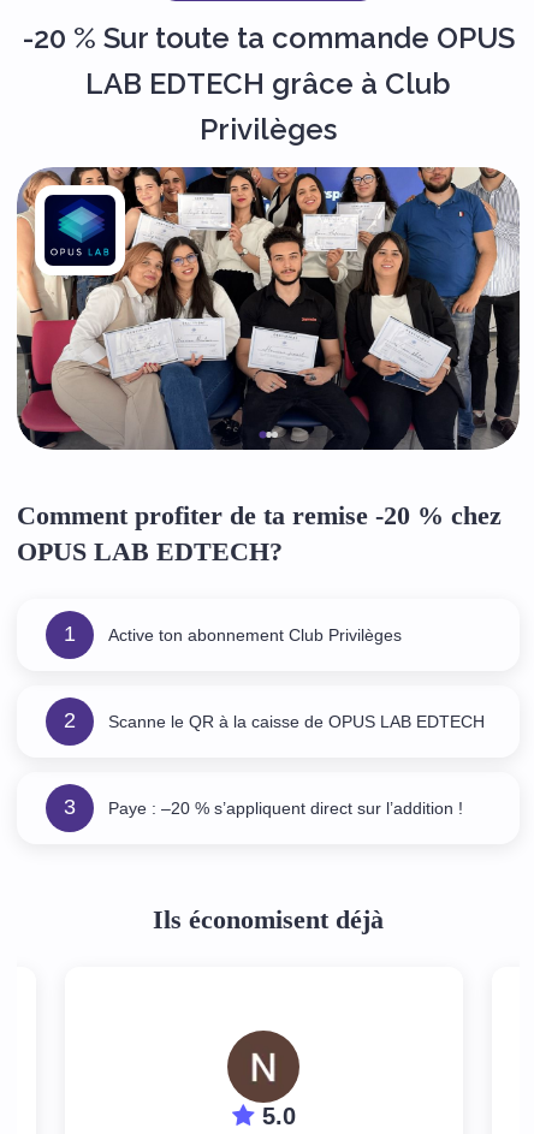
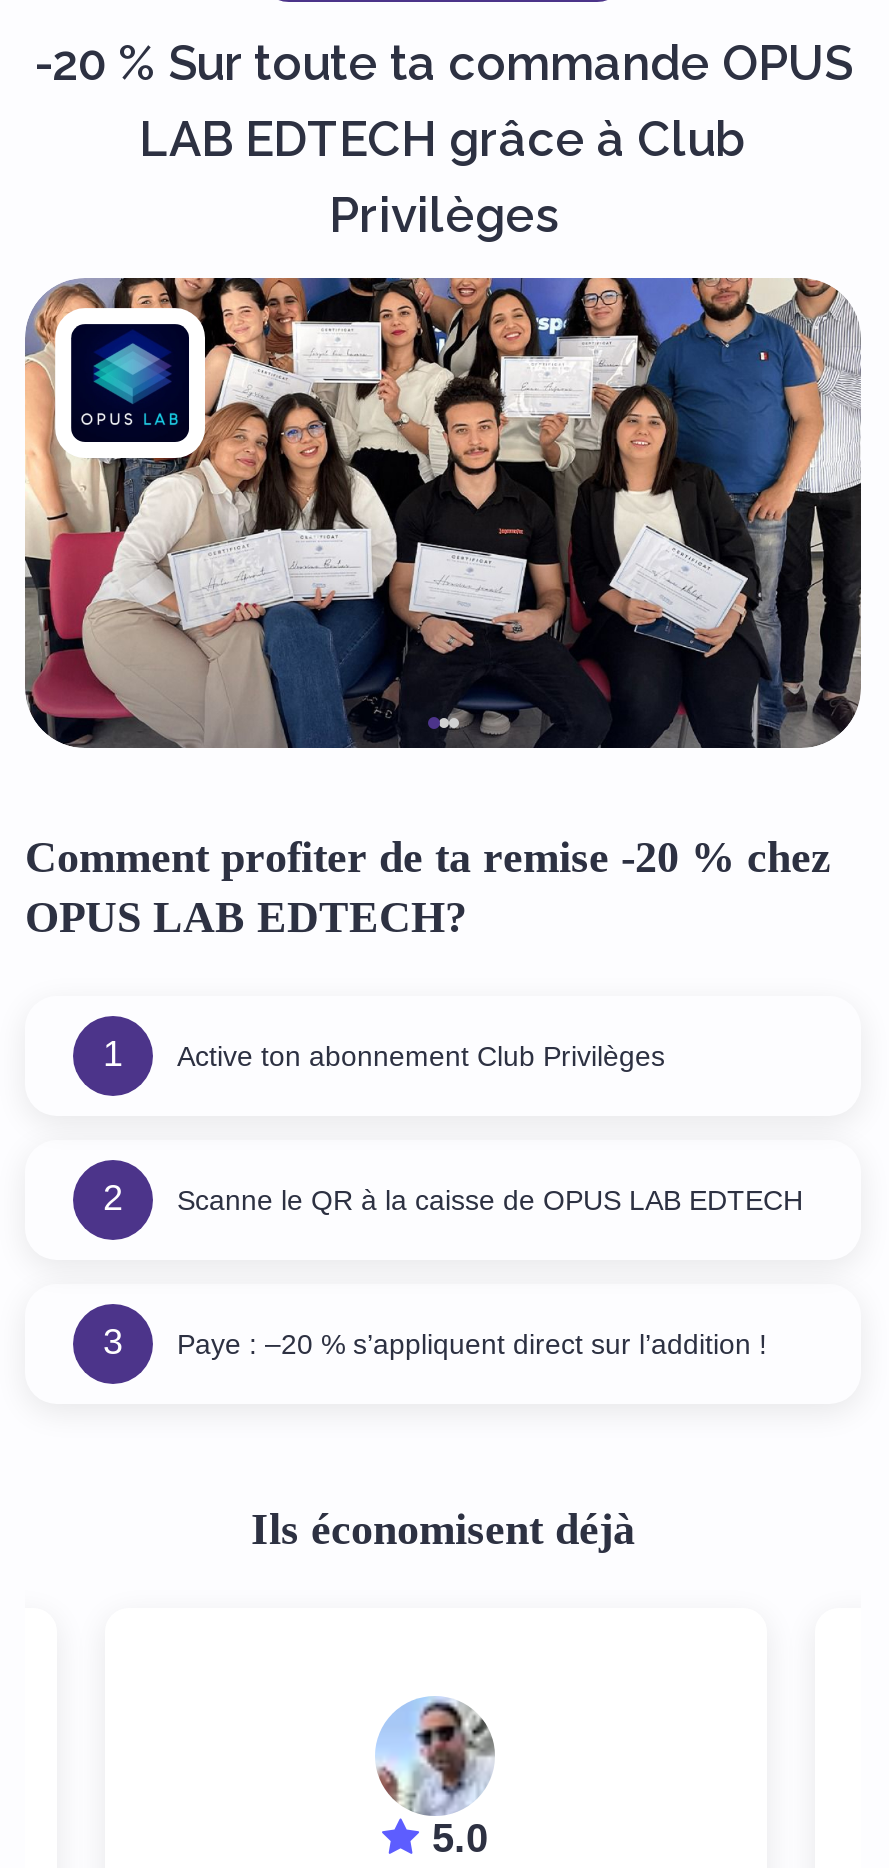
[226,1029,299,1100] [image] -> [377,1696,493,1812] [image]

